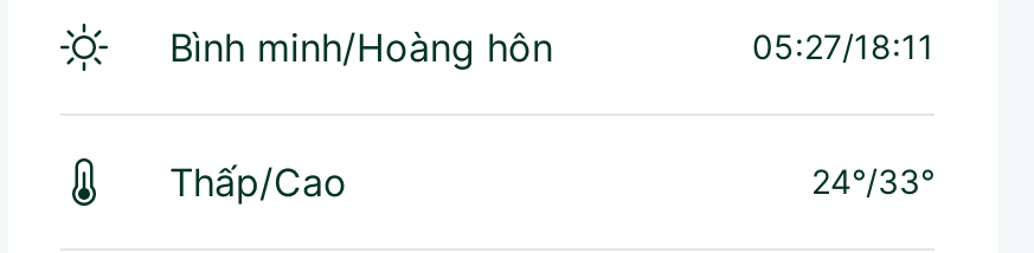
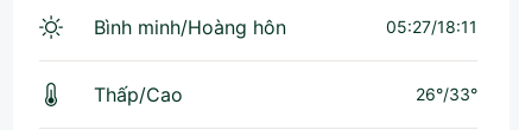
[811,161,935,201] 24°/33° -> [416,84,477,104] 26°/33°

